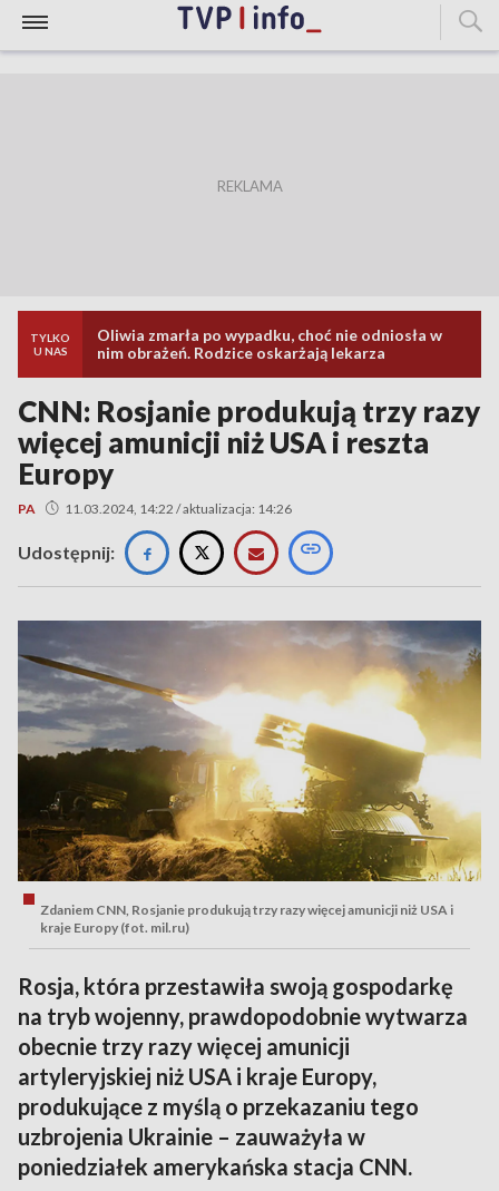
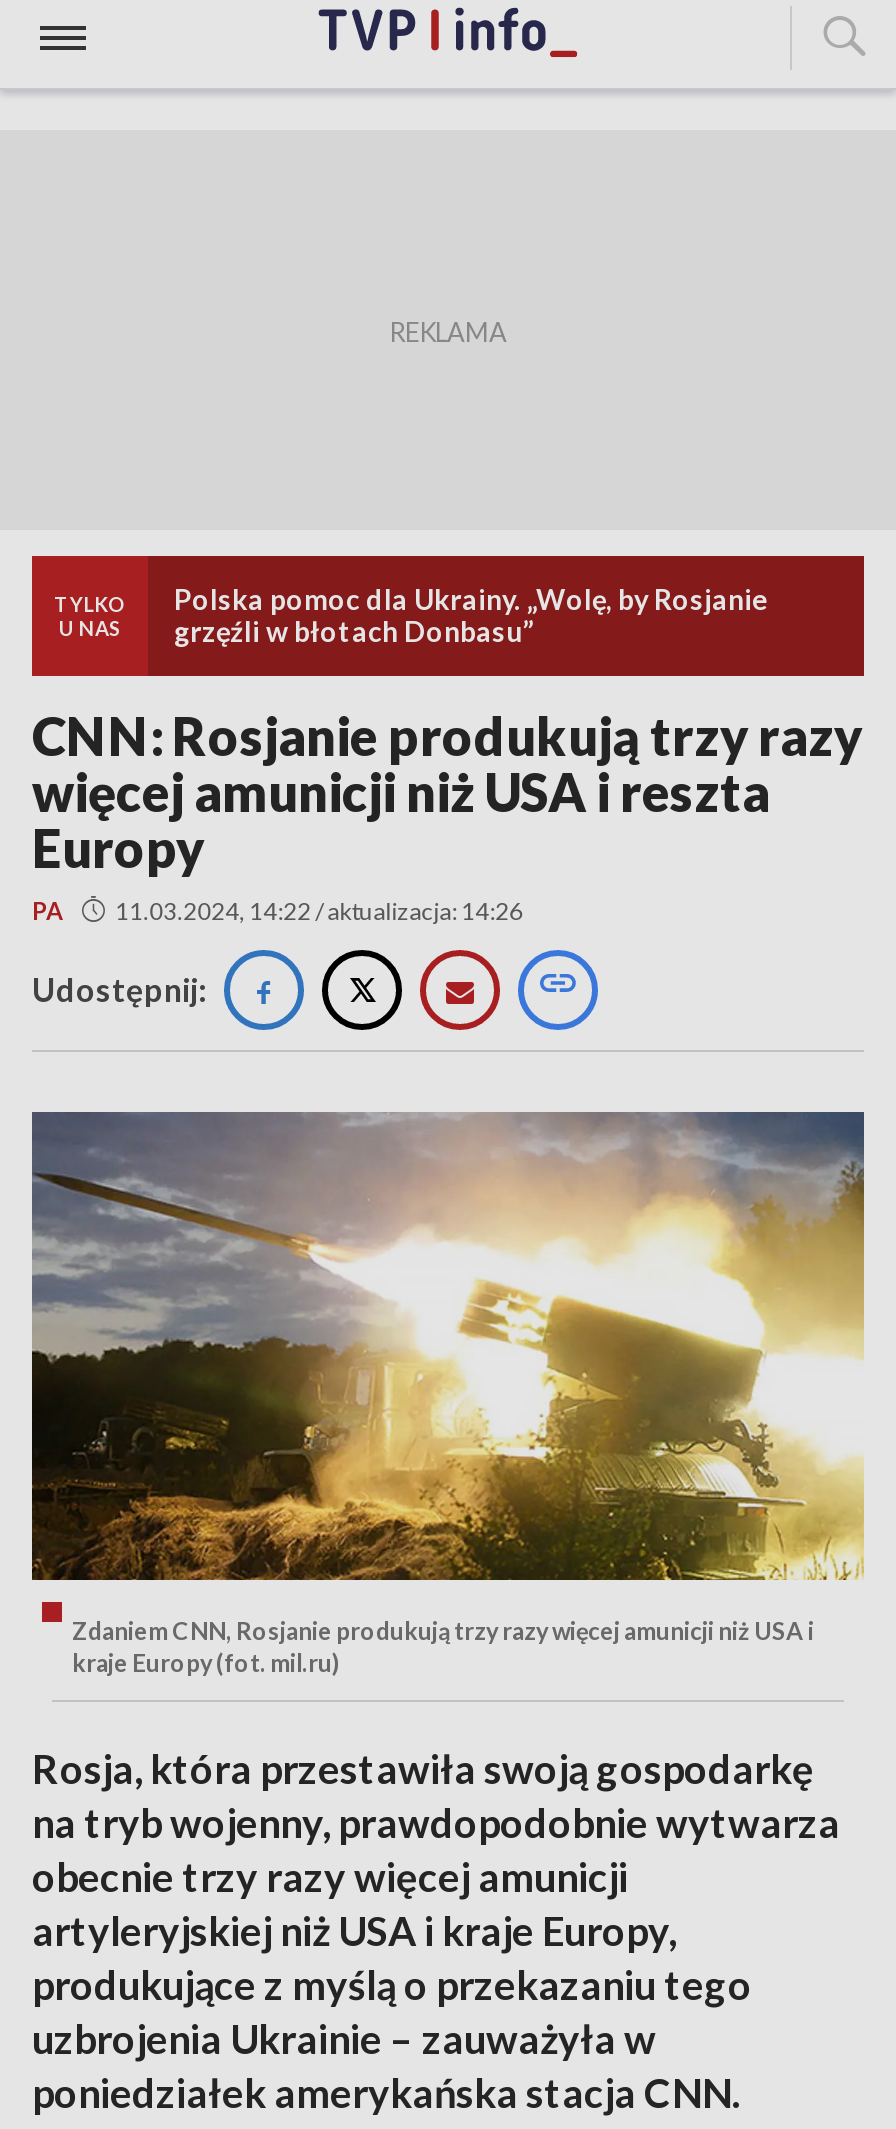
[97,325,442,362] Oliwia zmarła po wypadku, choć nie odniosła w | nim obrażeń. Rodzice oskarżają lekarza -> [174,582,768,648] Polska pomoc dla Ukrainy. „Wolę, by Rosjanie | grzęźli w błotach Donbasu”

